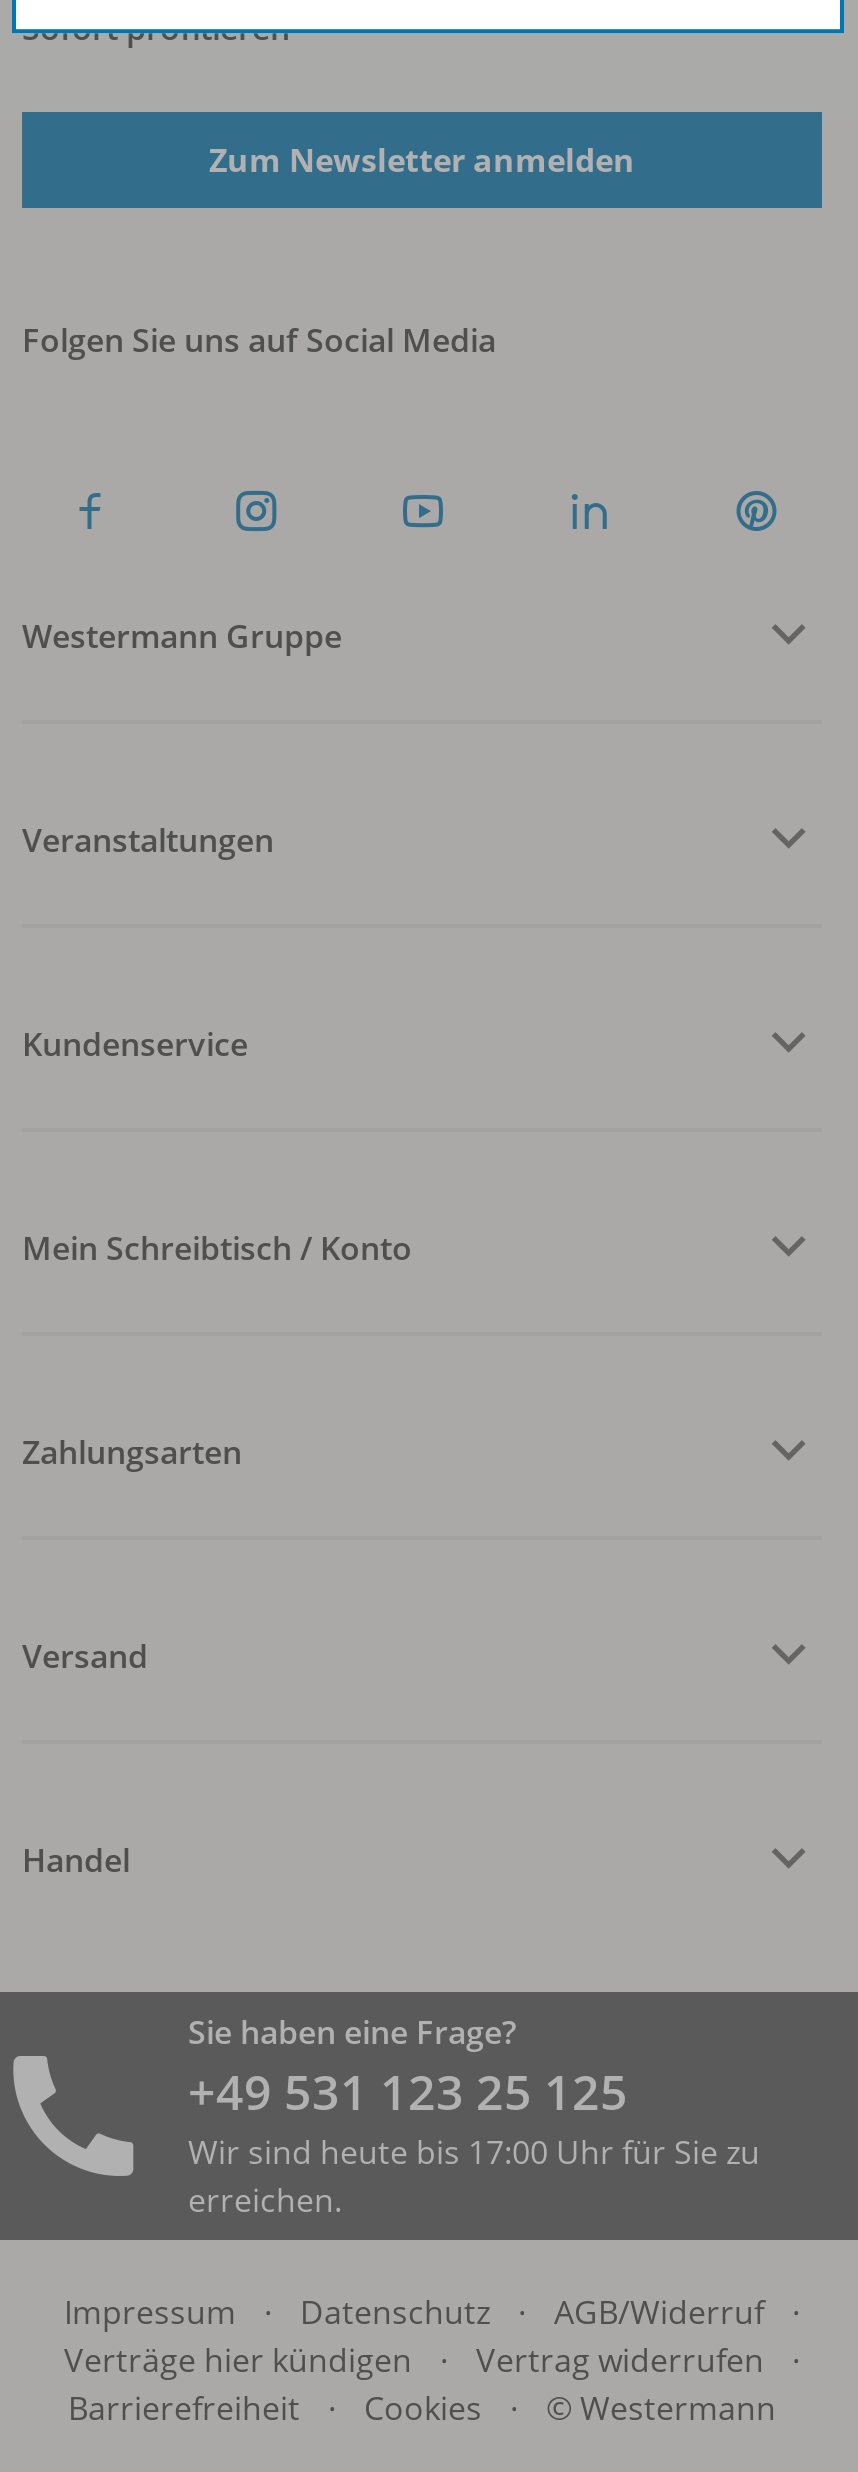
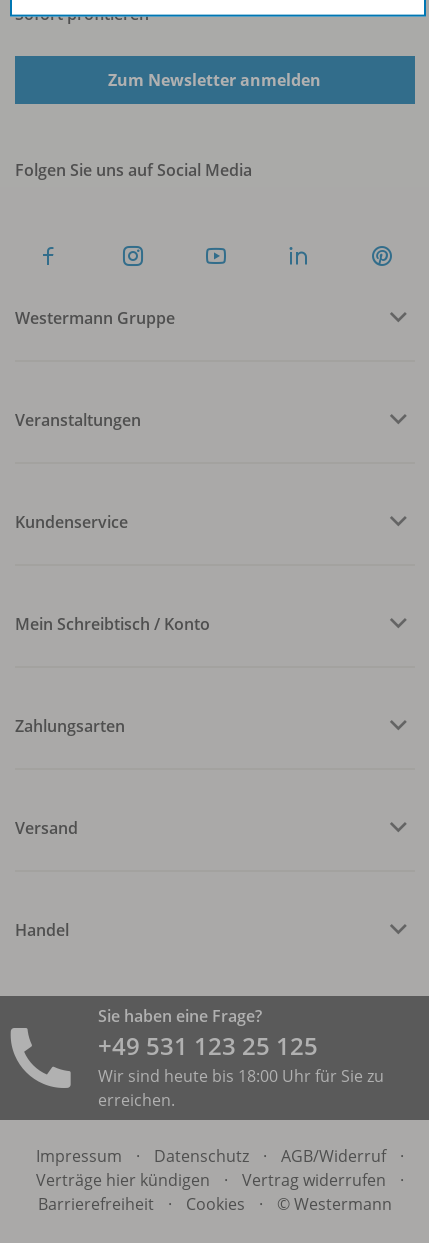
[188,2129,760,2173] Wir sind heute bis 17:00 Uhr für Sie zu -> [98,1065,384,1087] Wir sind heute bis 18:00 Uhr für Sie zu

